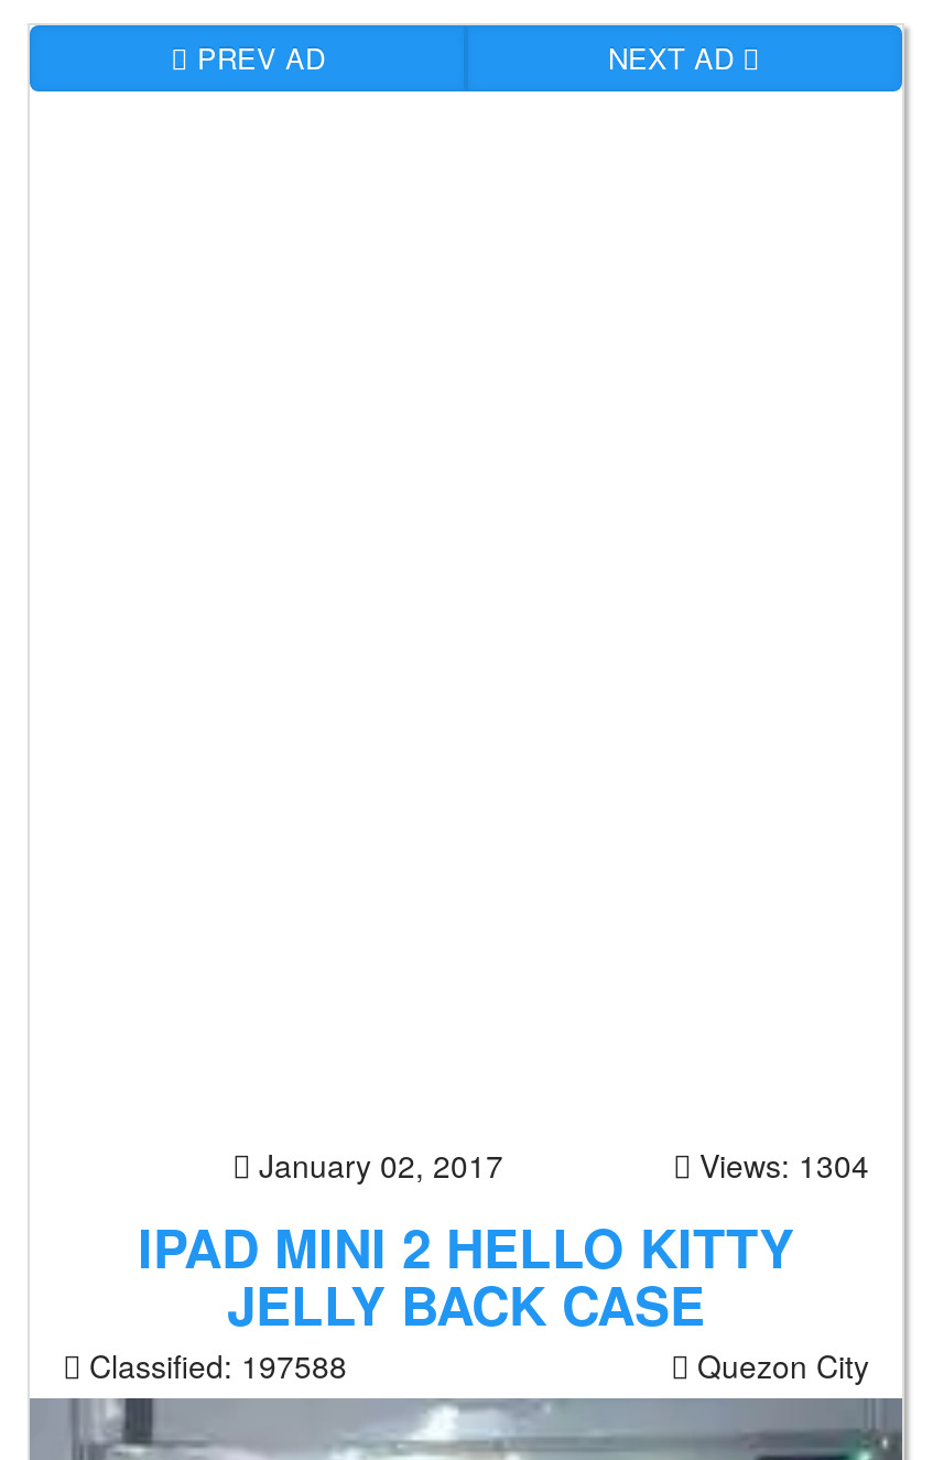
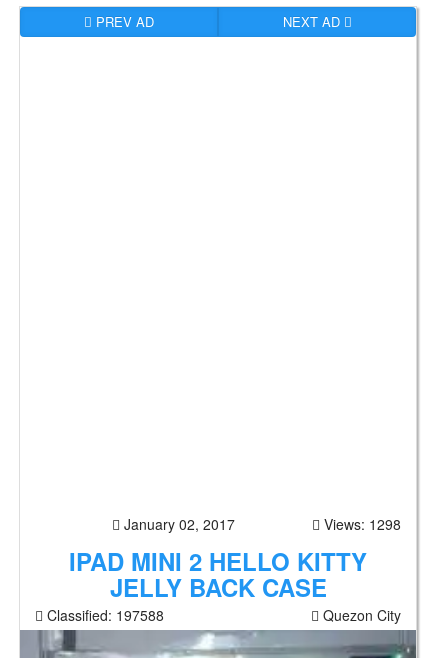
[691,1143,869,1187] Views: 1304 -> [320,514,401,534] Views: 1298

